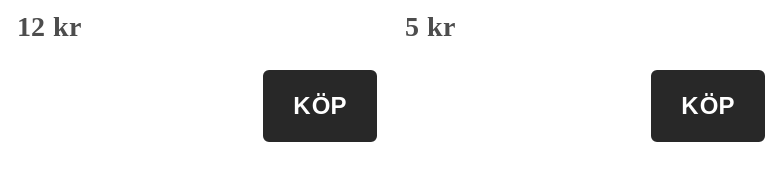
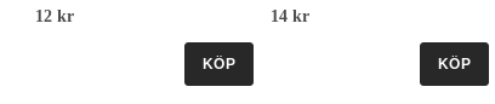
[405,12,455,42] 5 kr -> [271,7,309,26] 14 kr

